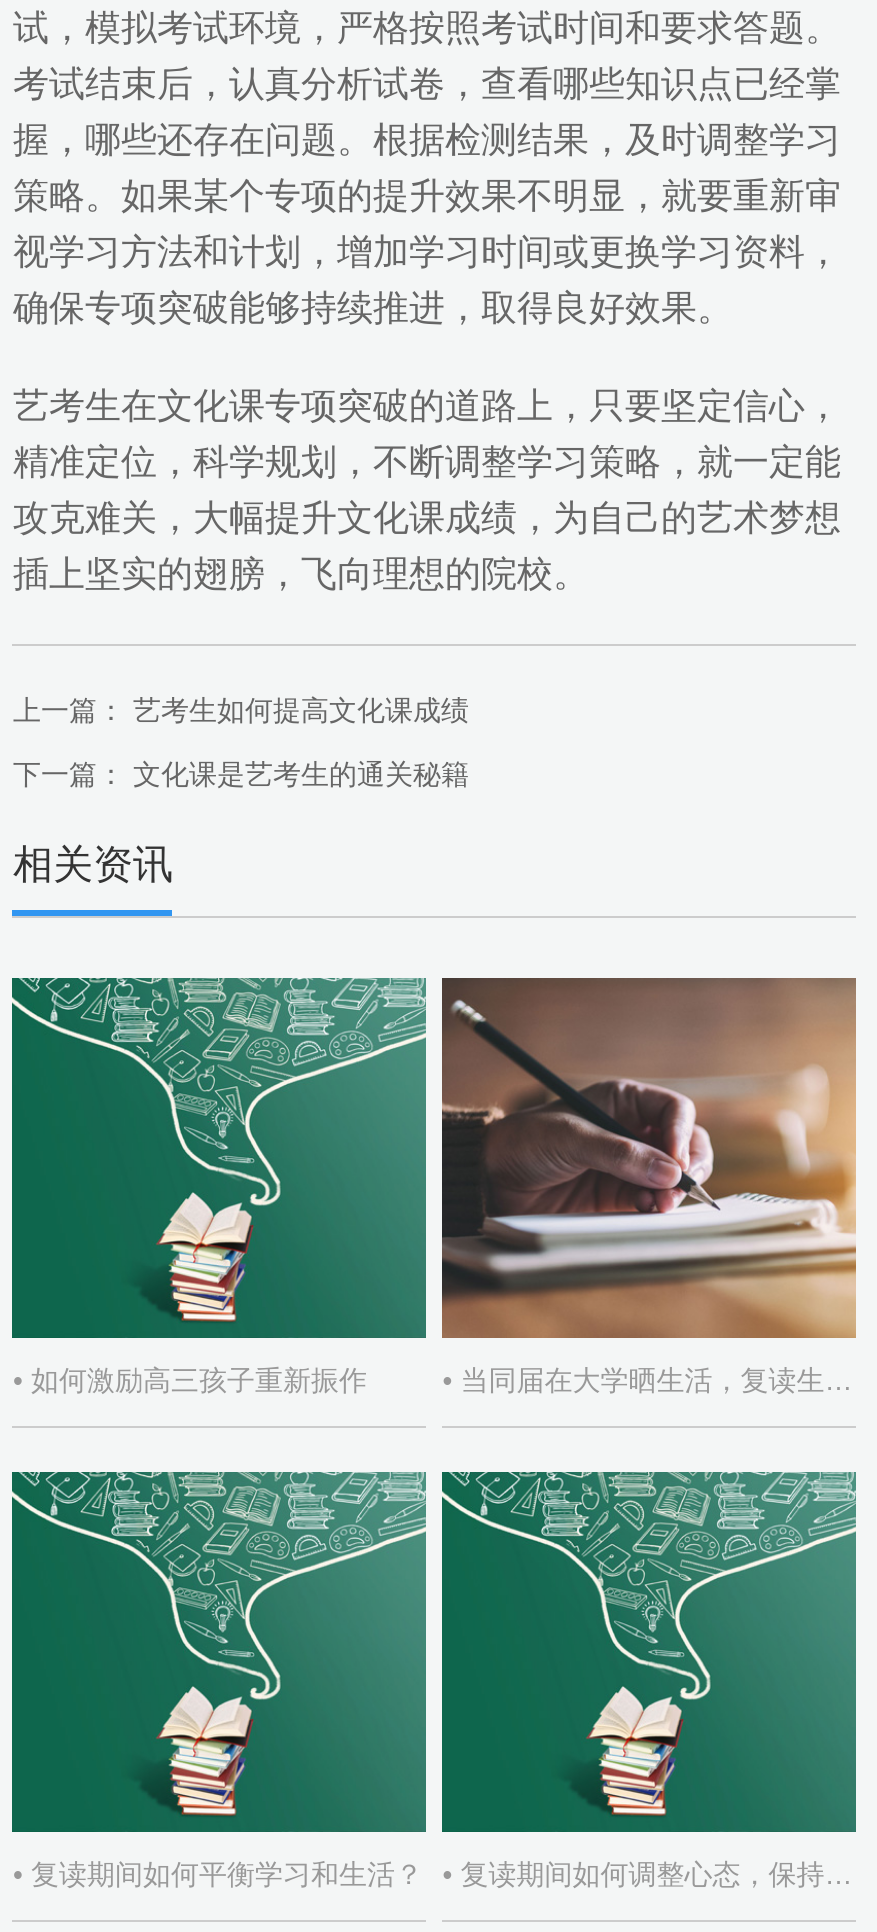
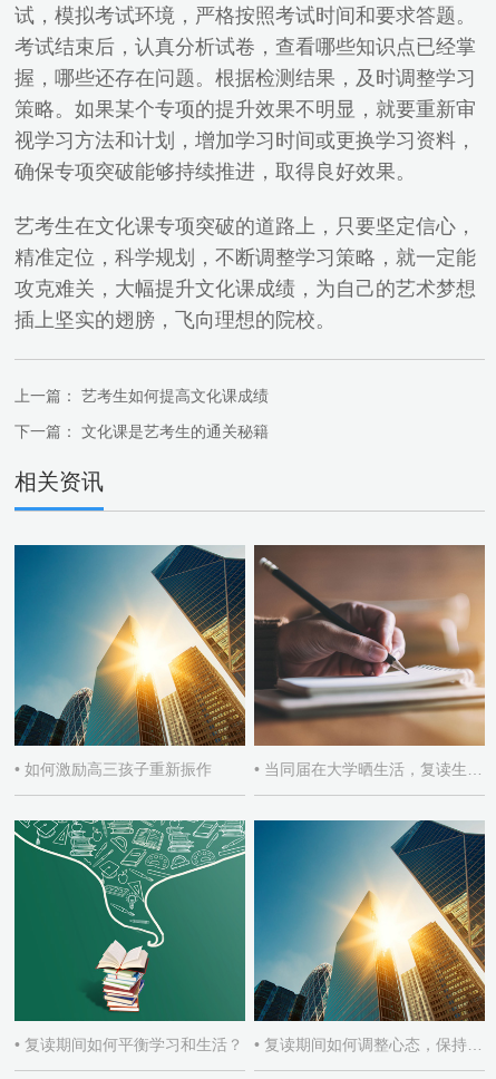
[10,976,428,1340] [image] -> [13,544,246,747] [image]
[440,1470,858,1834] [image] -> [253,819,486,1022] [image]

